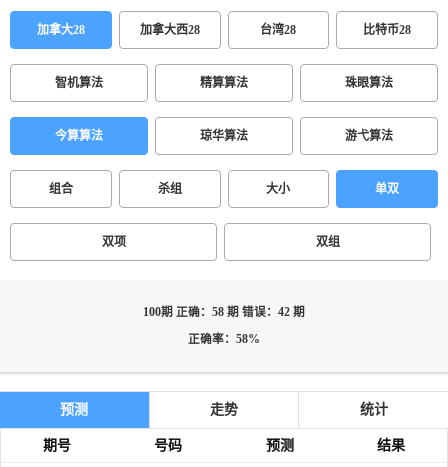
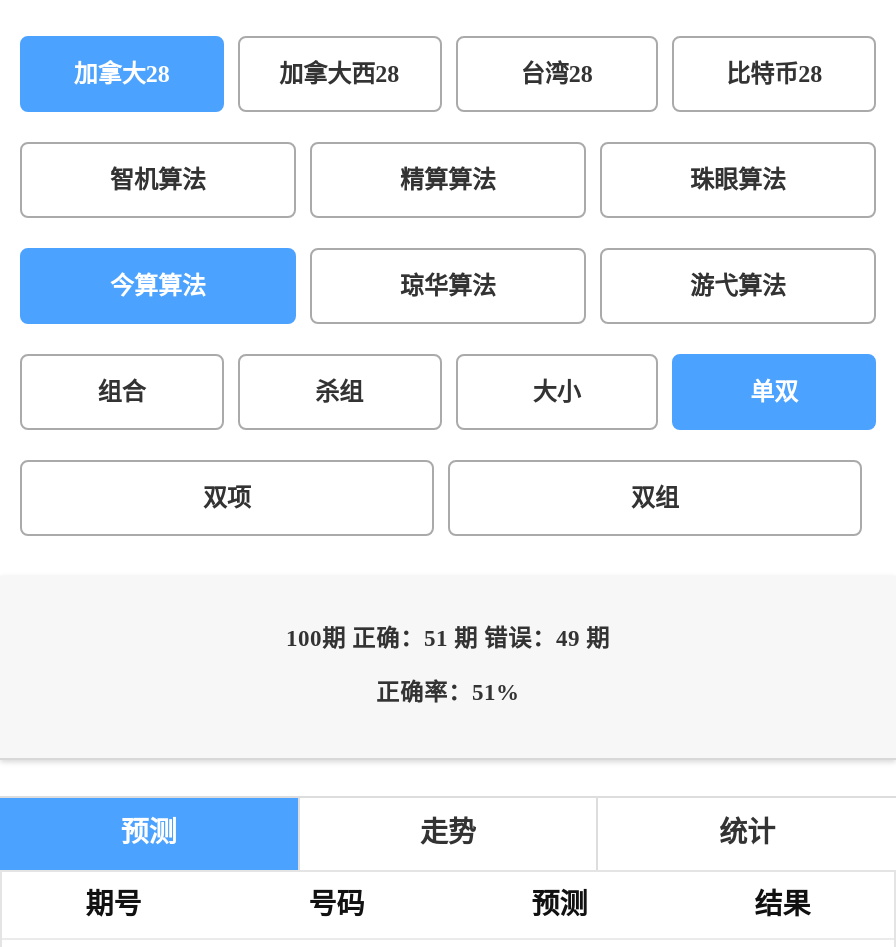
[143,306,305,319] 100期 正确：58 期 错误：42 期 -> [286,626,610,652] 100期 正确：51 期 错误：49 期
[188,333,260,346] 正确率：58% -> [376,680,520,706] 正确率：51%

